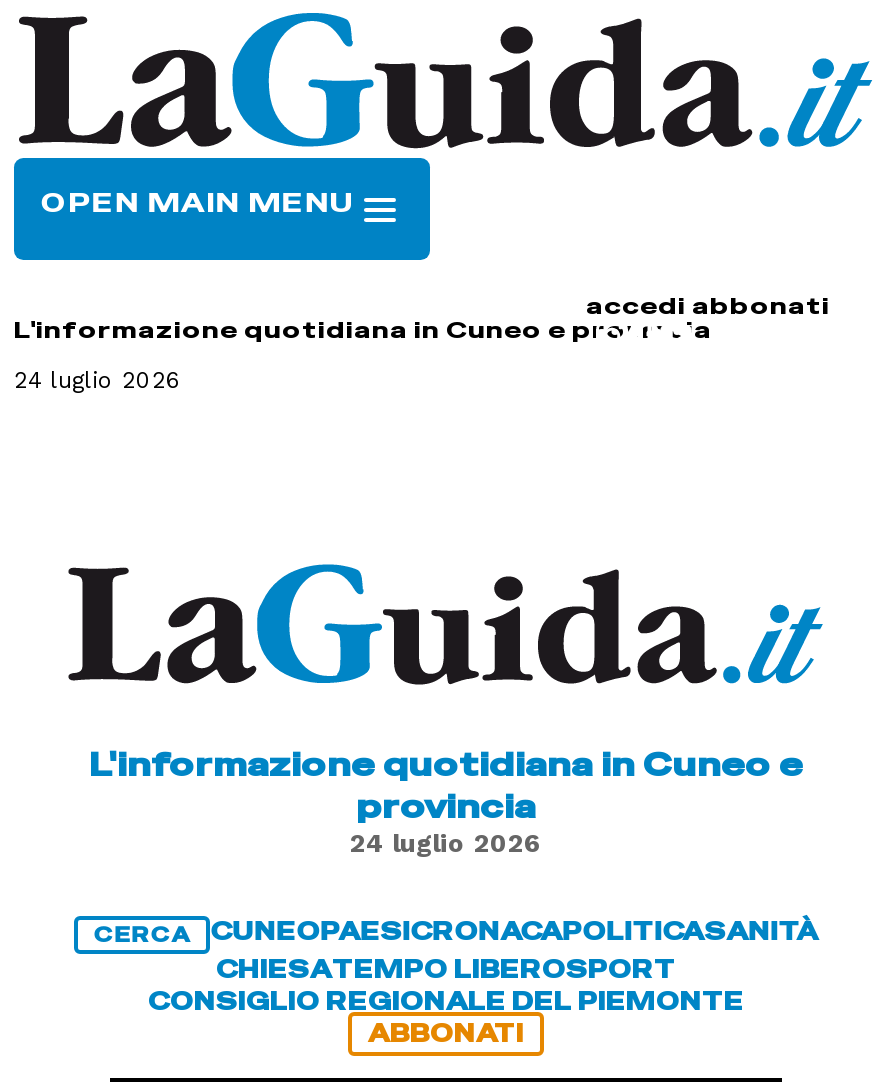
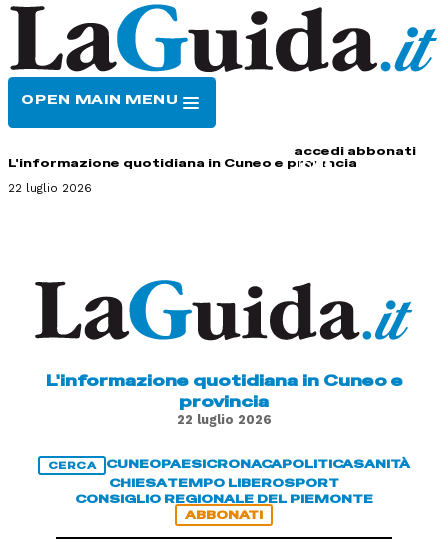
[14,366,182,394] 24 luglio 2026 -> [8,181,92,195] 22 luglio 2026
[350,828,542,858] 24 luglio 2026 -> [176,412,271,427] 22 luglio 2026

